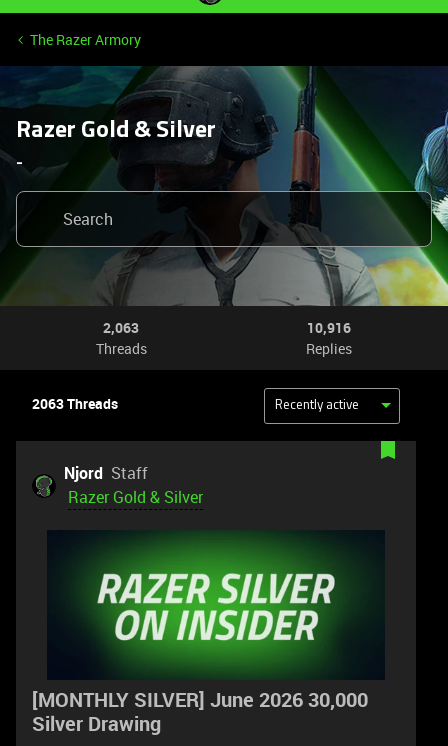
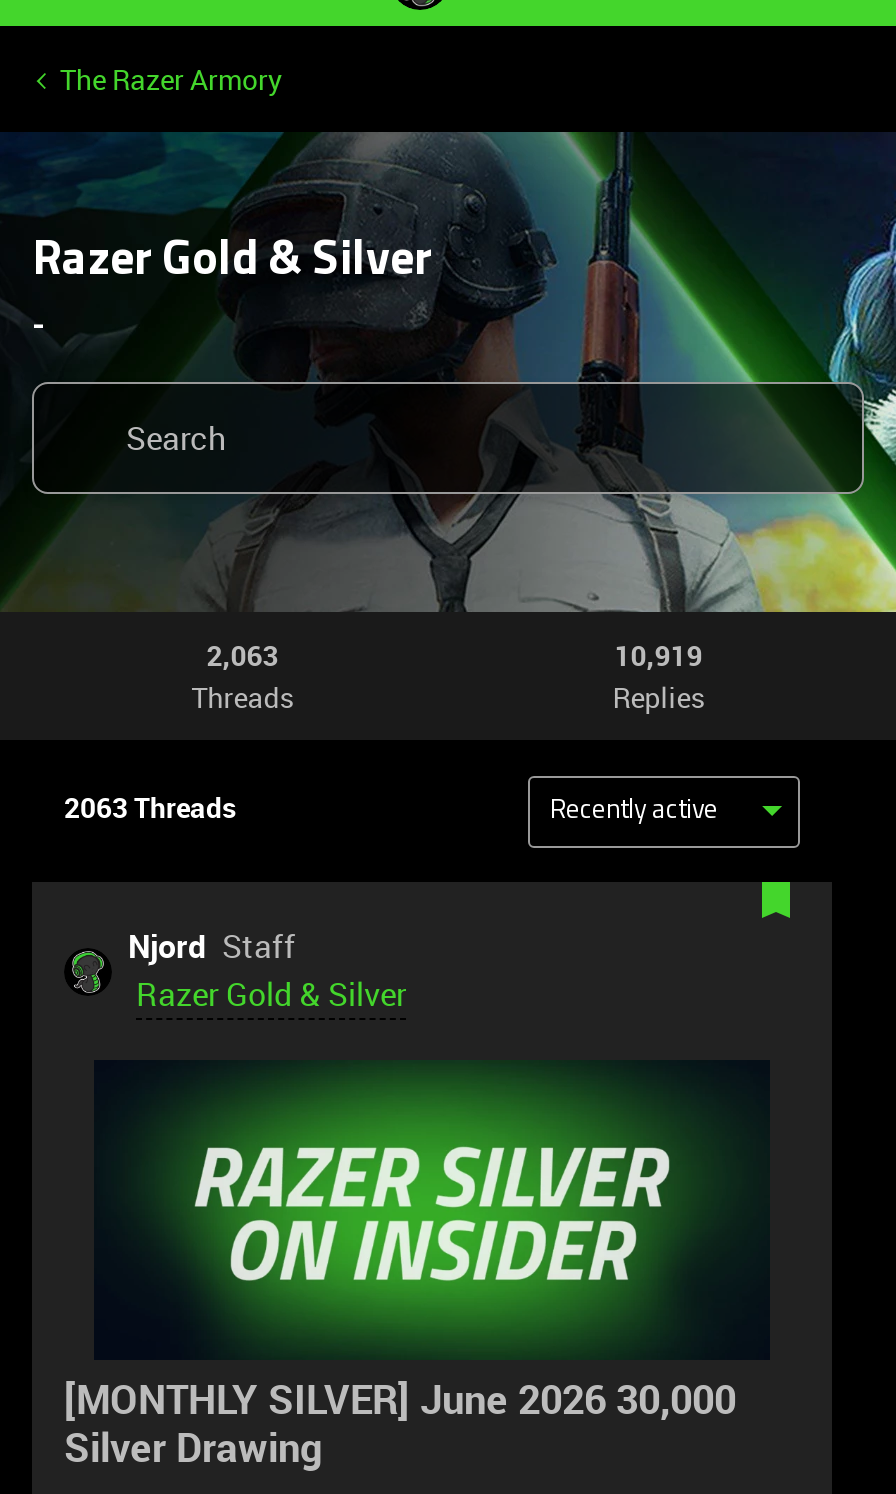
[307,318,351,337] 10,916 -> [614,636,702,674] 10,919

